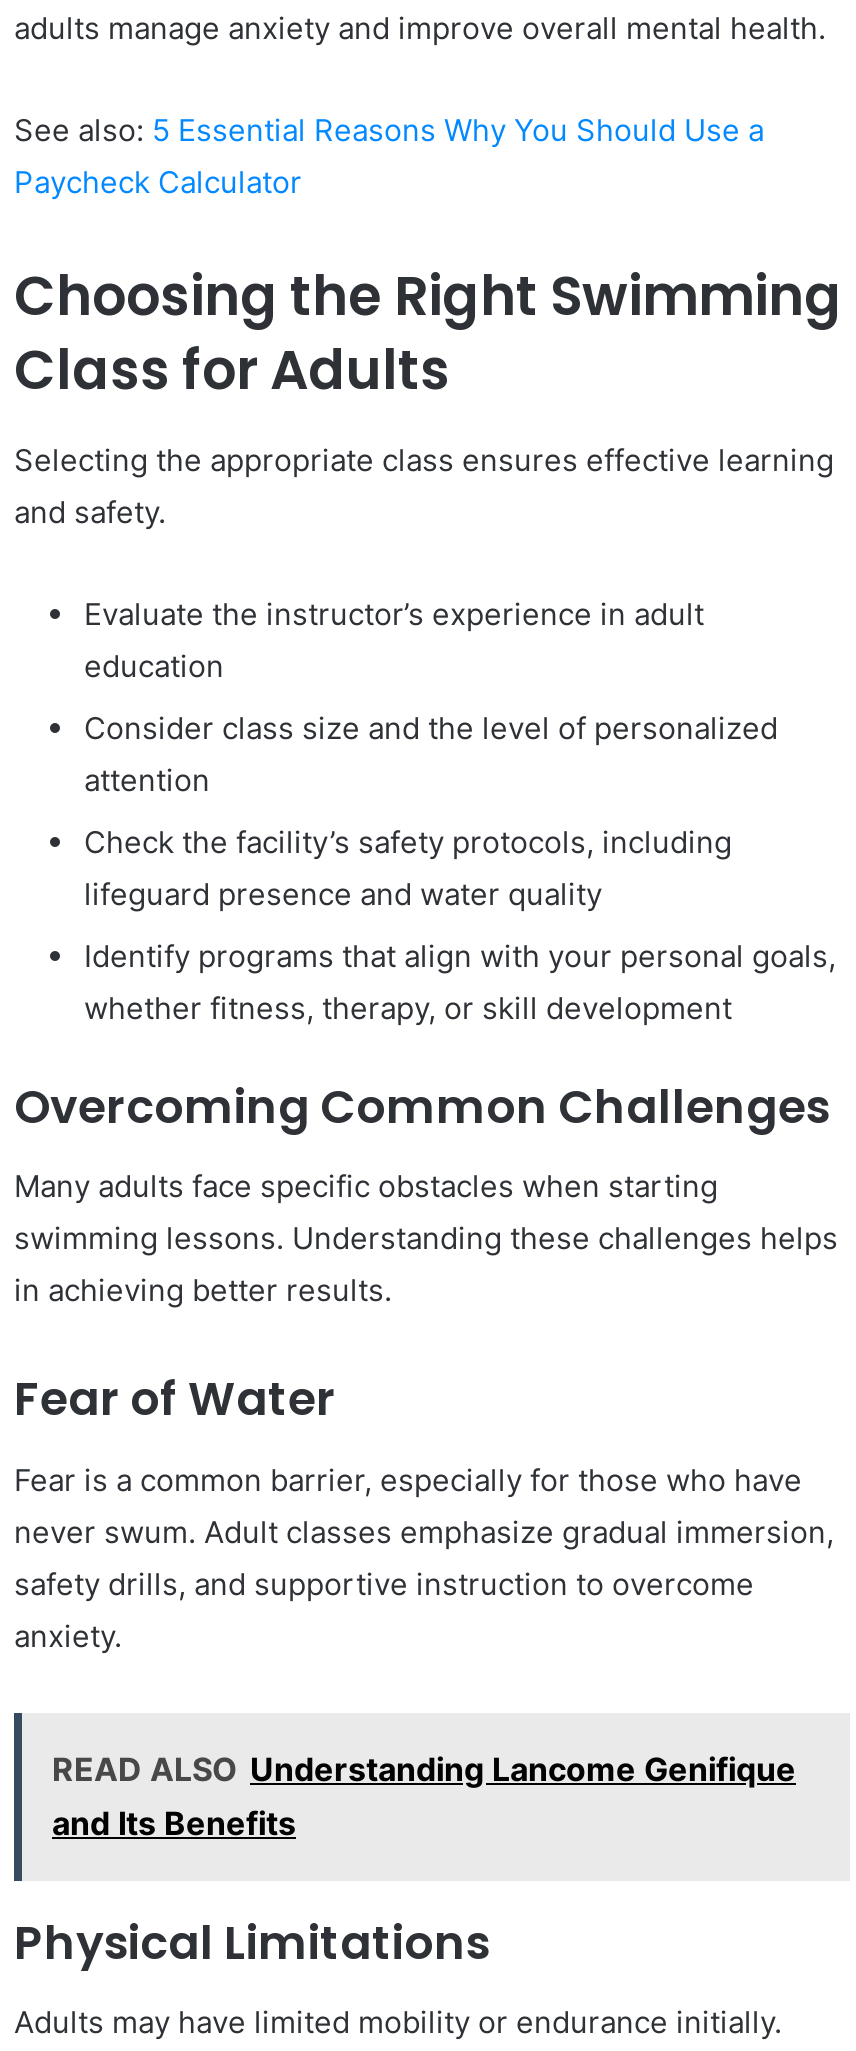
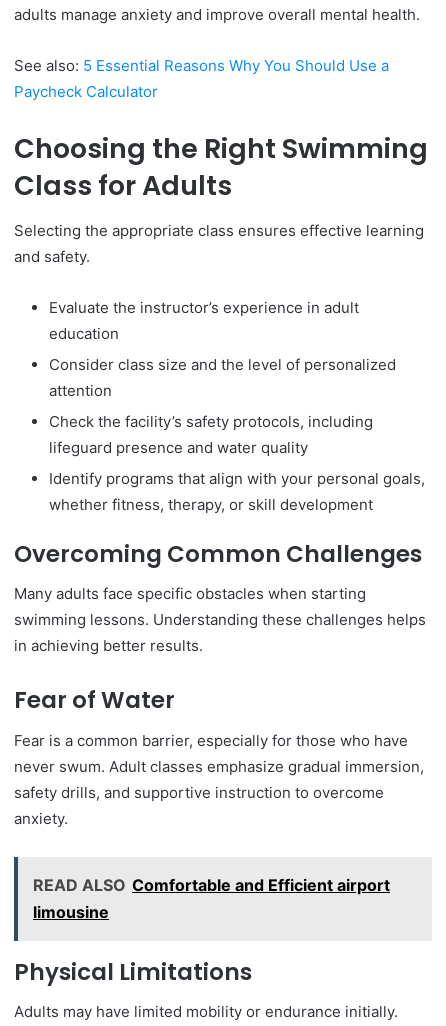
[52,1749,796,1843] READ ALSO Understanding Lancome Genifique | and Its Benefits -> [33,875,390,922] READ ALSO Comfortable and Efficient airport | limousine

